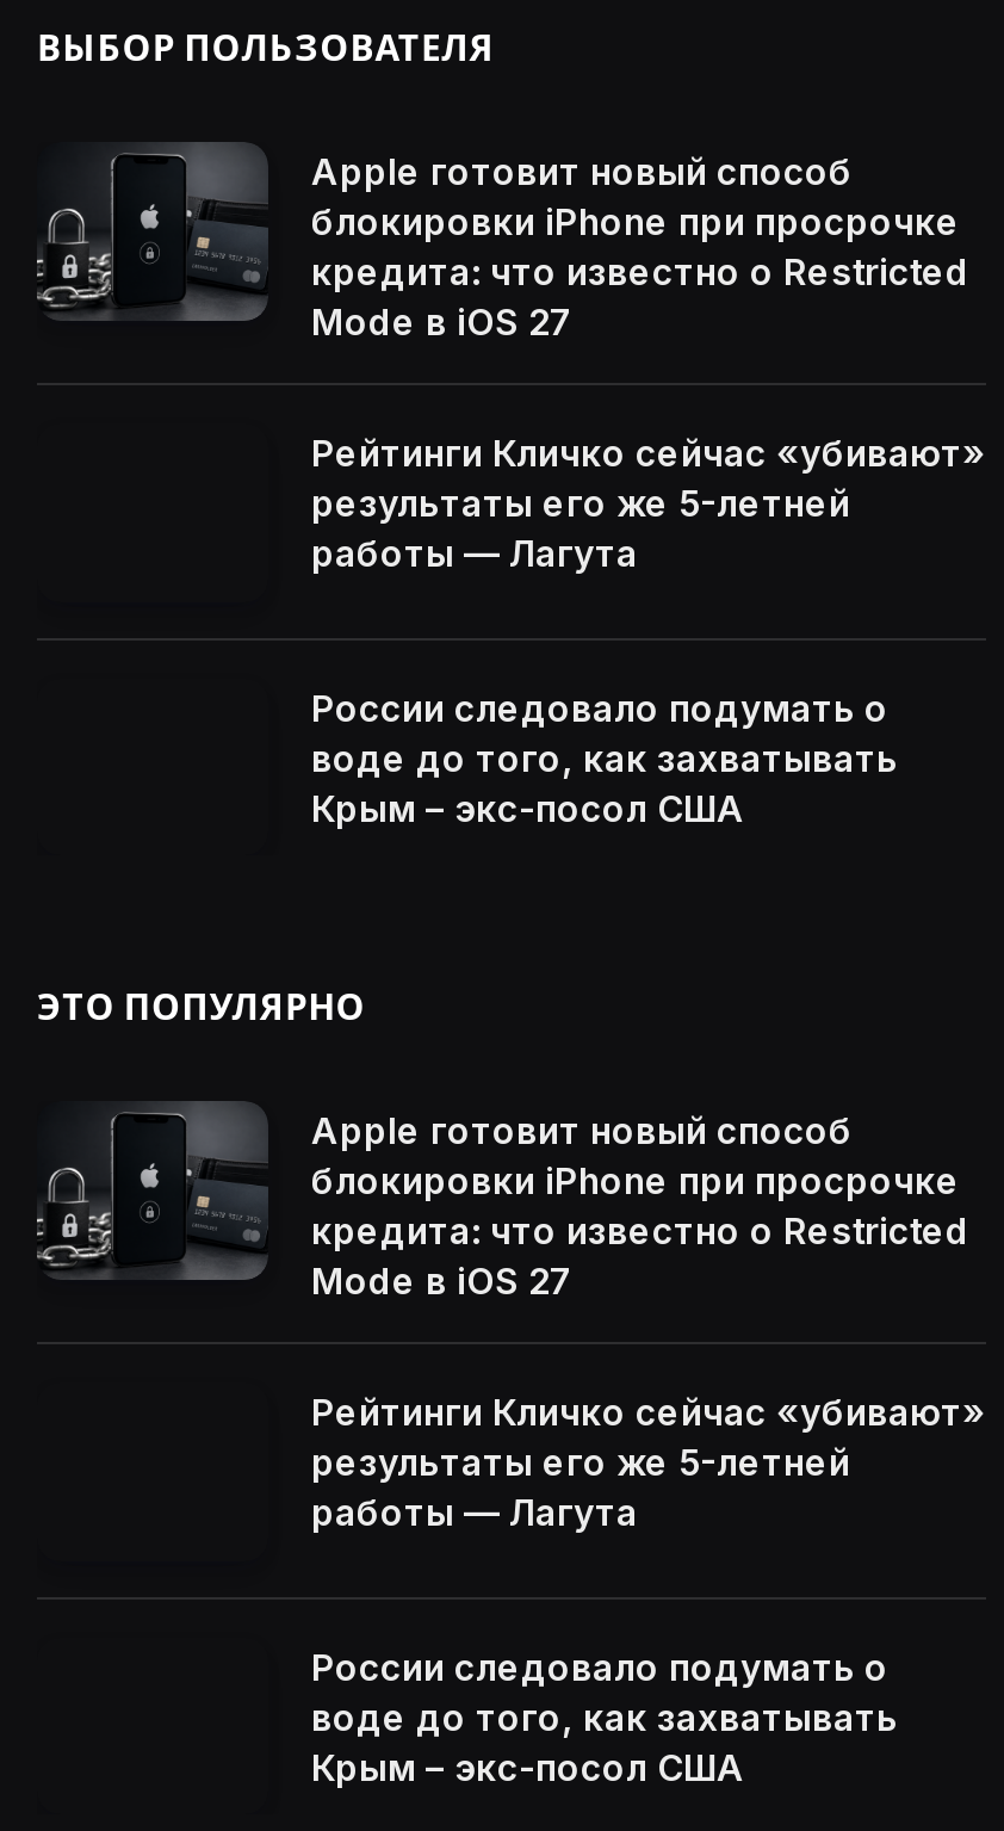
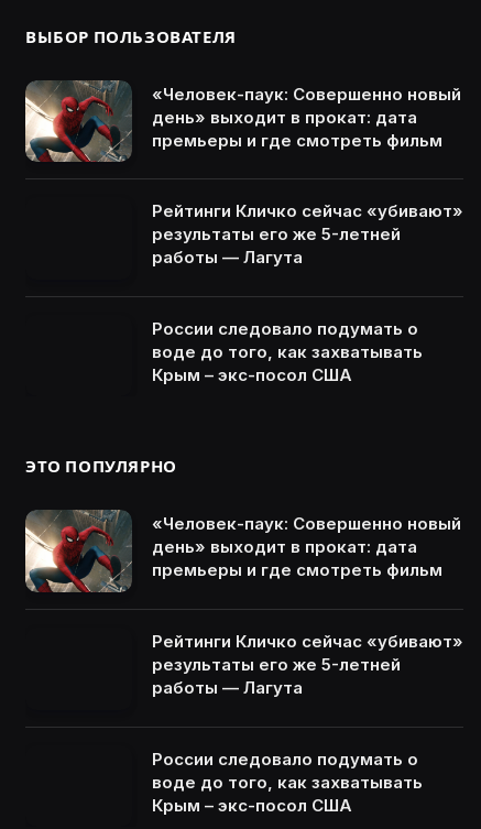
[37,146,969,345] [image] | Apple готовит новый способ | блокировки iPhone при просрочке | кредита: что известно о Restricted | Mode в iOS 27 -> [24,80,461,163] [image] | «Человек-паук: Совершенно новый | день» выходит в прокат: дата | премьеры и где смотреть фильм
[37,1102,969,1304] [image] | Apple готовит новый способ | блокировки iPhone при просрочке | кредита: что известно о Restricted | Mode в iOS 27 -> [24,510,461,593] [image] | «Человек-паук: Совершенно новый | день» выходит в прокат: дата | премьеры и где смотреть фильм

